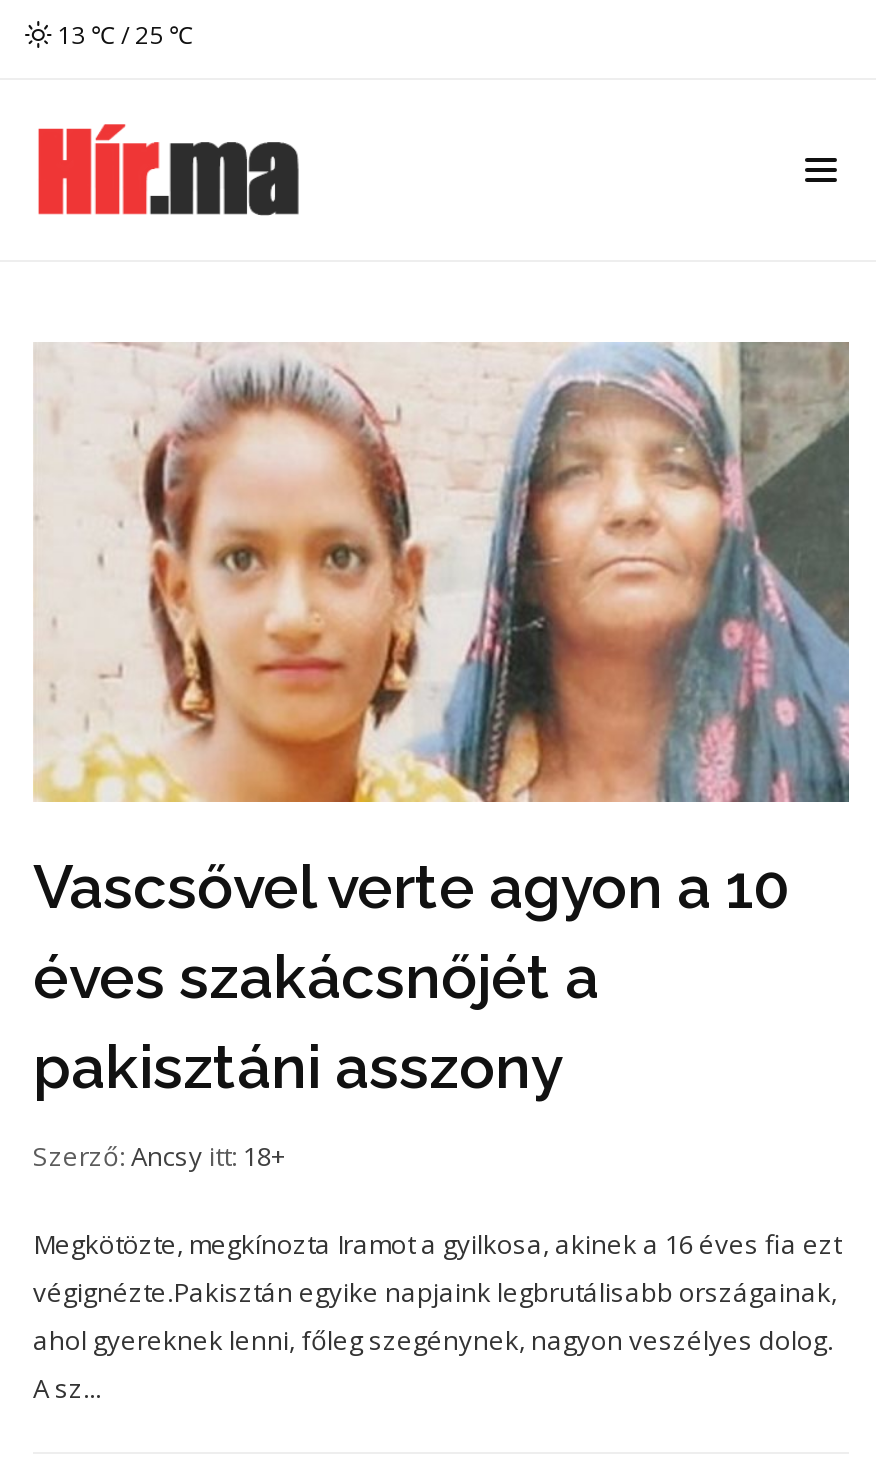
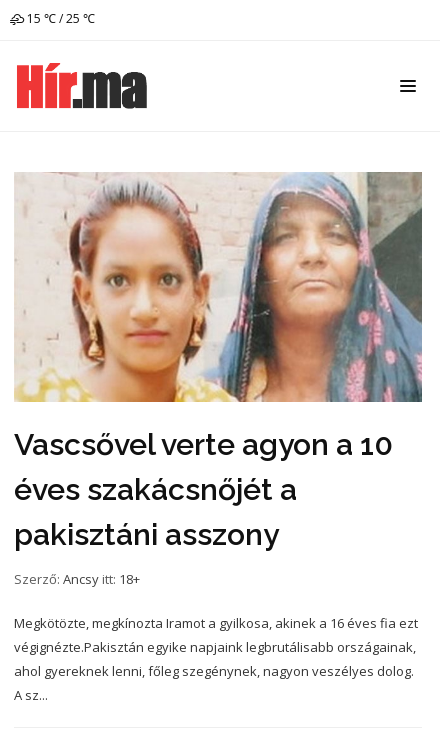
[51,18,193,52] 13 ℃ / 25 ℃ -> [24,10,95,27] 15 ℃ / 25 ℃

